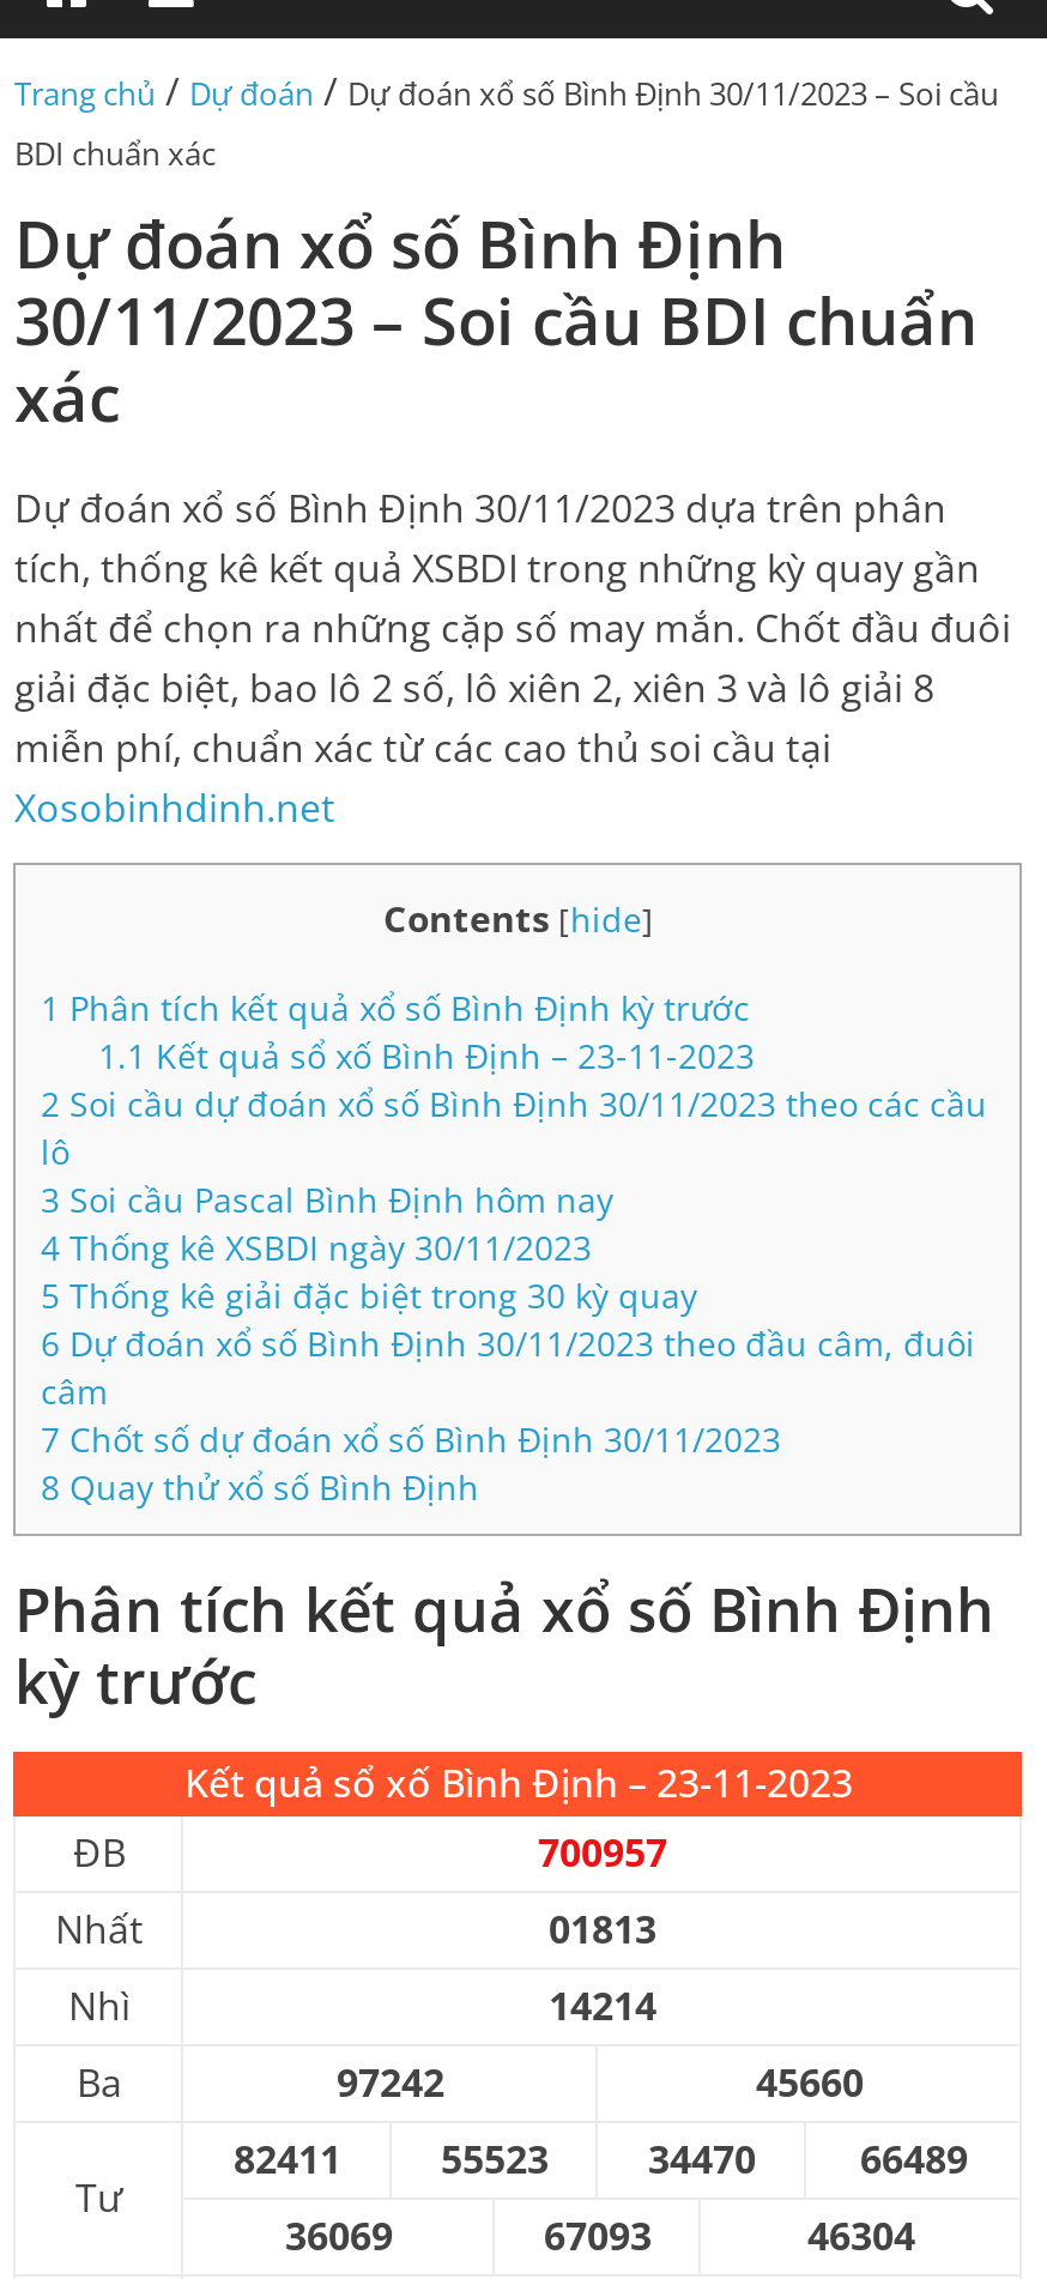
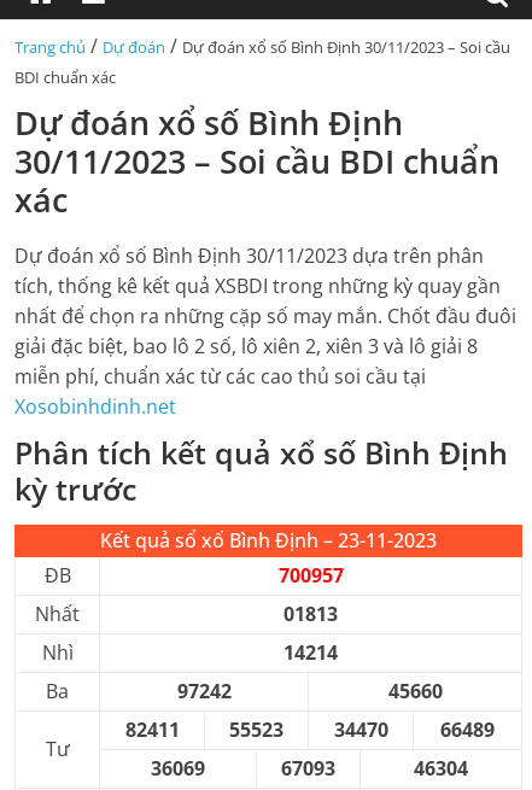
[40,894,987,1510] Contents [hide] | 1 Phân tích kết quả xổ số Bình Định kỳ trước | 1.1 Kết quả sổ xố Bình Định – 23-11-2023 | 2 Soi cầu dự đoán xổ số Bình Định 30/11/2023 theo các cầu | lô | 3 Soi cầu Pascal Bình Định hôm nay | 4 Thống kê XSBDI ngày 30/11/2023 | 5 Thống kê giải đặc biệt trong 30 kỳ quay | 6 Dự đoán xổ số Bình Định 30/11/2023 theo đầu câm, đuôi | câm | 7 Chốt số dự đoán xổ số Bình Định 30/11/2023 | 8 Quay thử xổ số Bình Định -> none

